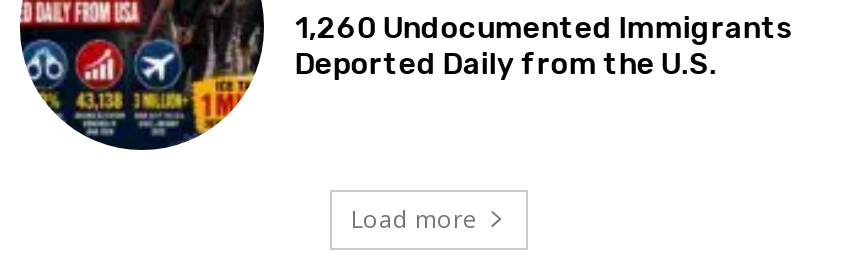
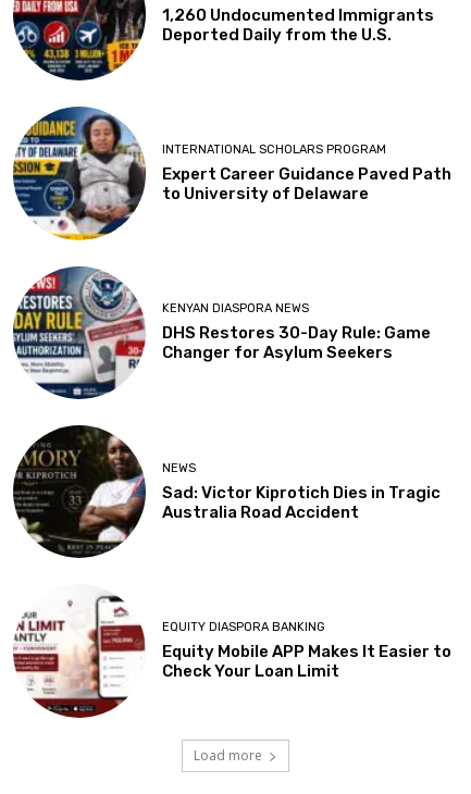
none -> [12,106,452,241] [image] | INTERNATIONAL SCHOLARS PROGRAM | Expert Career Guidance Paved Path | to University of Delaware
none -> [12,265,431,400] [image] | KENYAN DIASPORA NEWS | DHS Restores 30-Day Rule: Game | Changer for Asylum Seekers
none -> [12,424,441,559] [image] | NEWS | Sad: Victor Kiprotich Dies in Tragic | Australia Road Accident
none -> [12,594,452,718] [image] | EQUITY DIASPORA BANKING | Equity Mobile APP Makes It Easier to | Check Your Loan Limit

